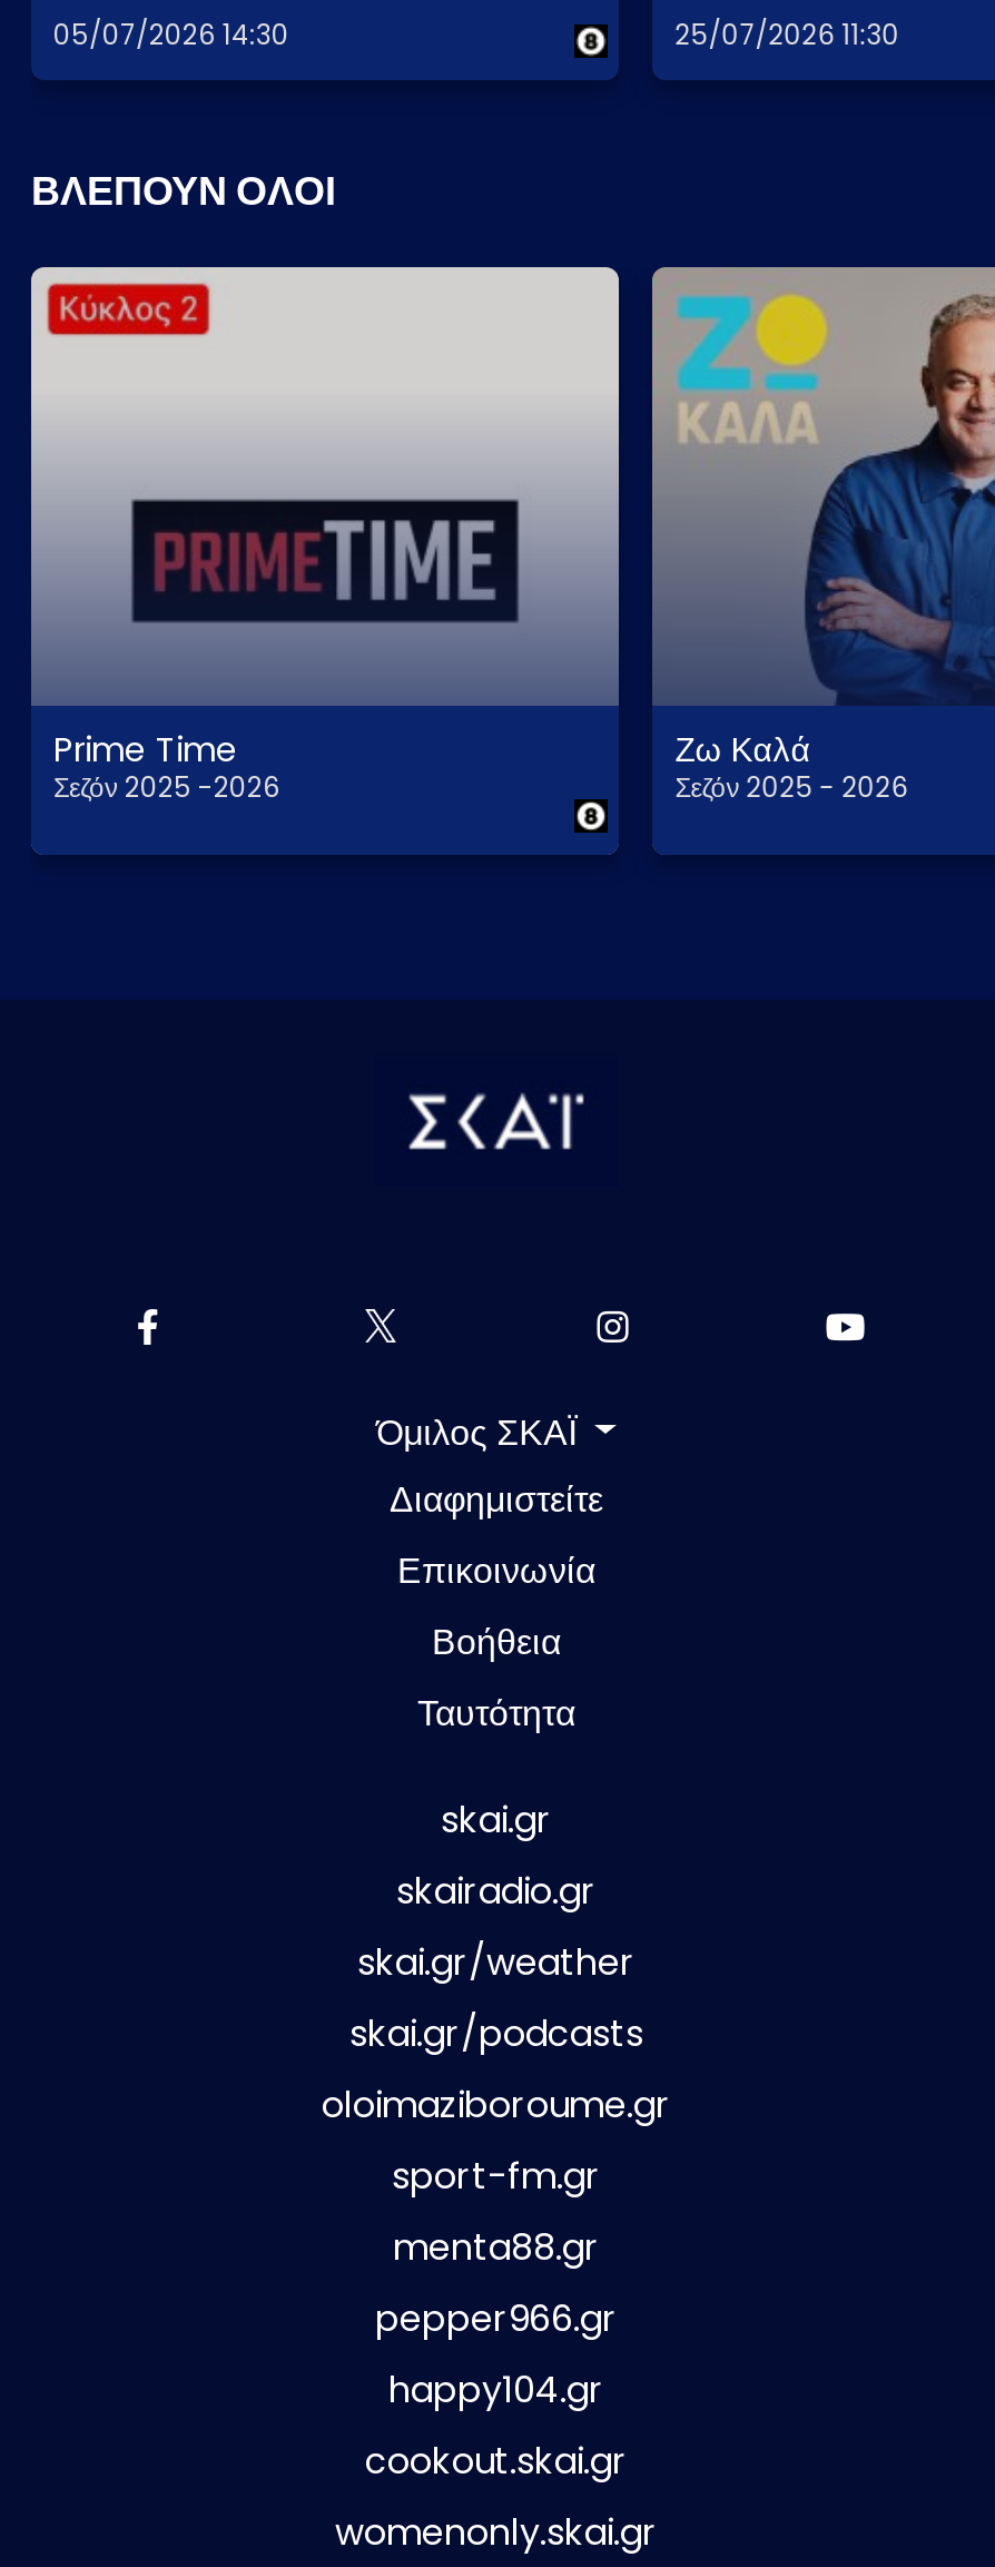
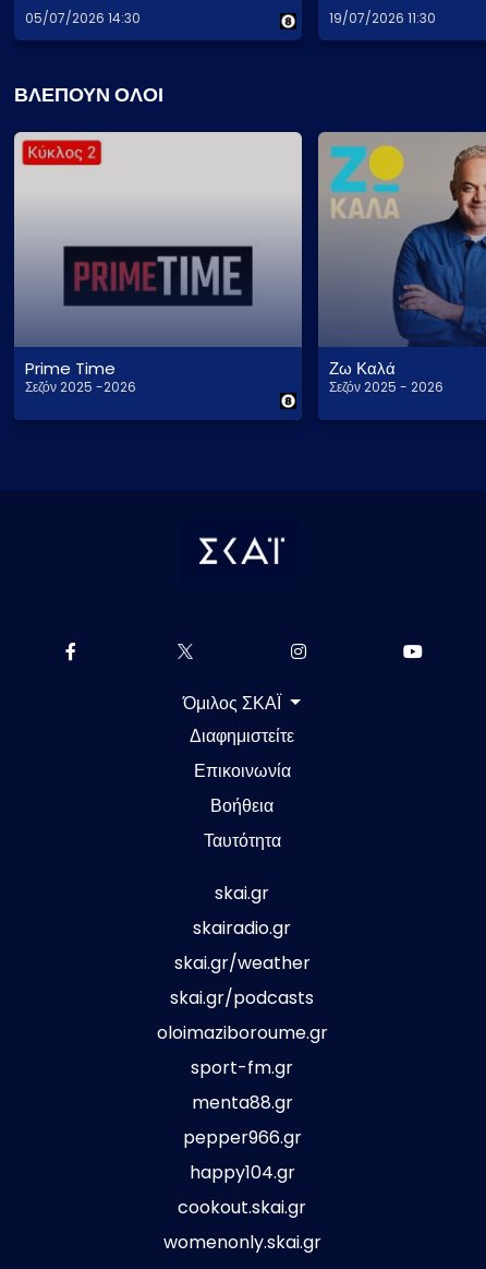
[675,15,900,53] 25/07/2026 11:30 -> [329,9,436,27] 19/07/2026 11:30

